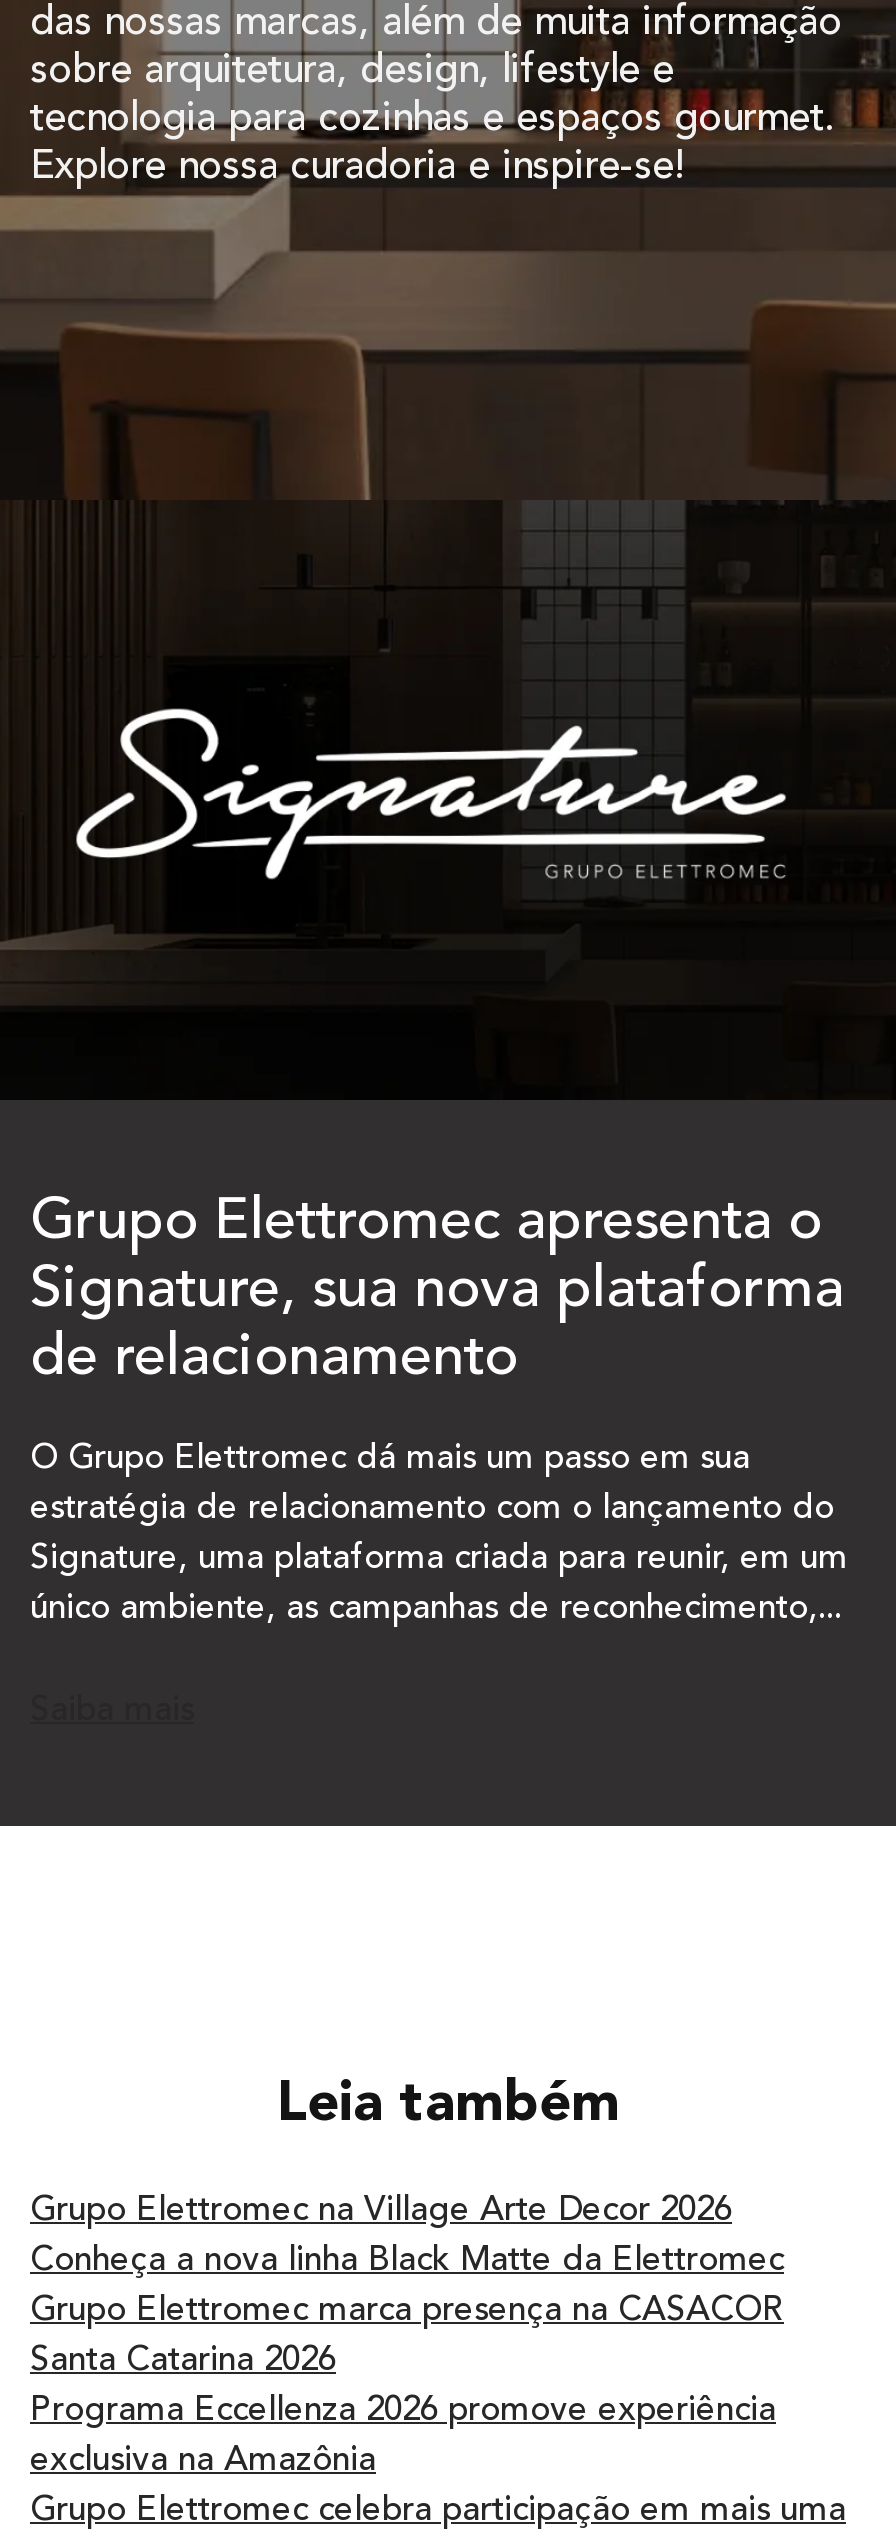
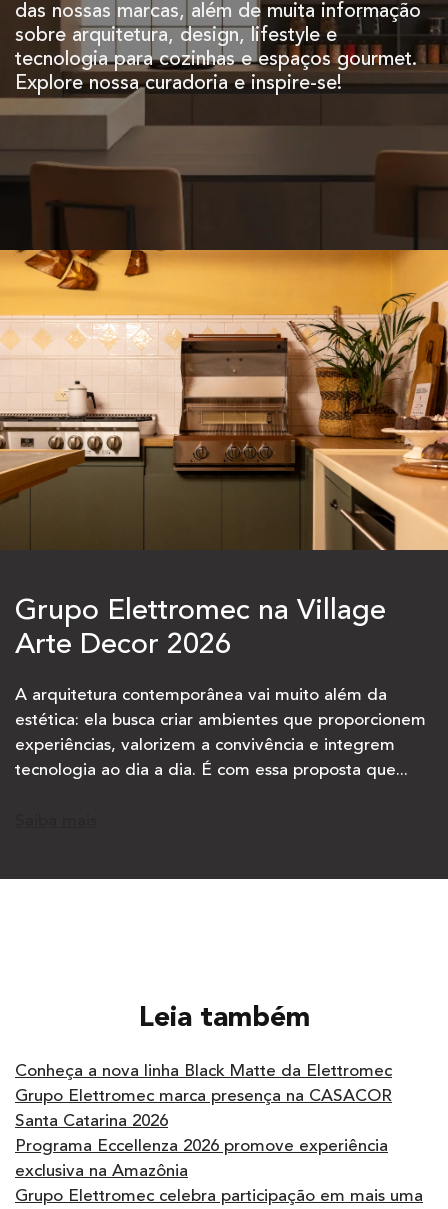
[6,500,890,1100] [image] -> [3,249,445,551] [image]
[30,1195,844,1389] Grupo Elettromec apresenta o | Signature, sua nova plataforma | de relacionamento -> [15,597,386,660] Grupo Elettromec na Village | Arte Decor 2026
[30,1443,750,1477] O Grupo Elettromec dá mais um passo em sua -> [15,687,387,704] A arquitetura contemporânea vai muito além da
[30,1493,834,1527] estratégia de relacionamento com o lançamento do -> [15,712,426,729] estética: ela busca criar ambientes que proporcionem
[30,1543,848,1577] Signature, uma plataforma criada para reunir, em um -> [15,737,395,754] experiências, valorizem a convivência e integrem
[30,1593,842,1627] único ambiente, as campanhas de reconhecimento,... -> [15,762,408,779] tecnologia ao dia a dia. É com essa proposta que...
[30,2194,732,2228] Grupo Elettromec na Village Arte Decor 2026 -> none

